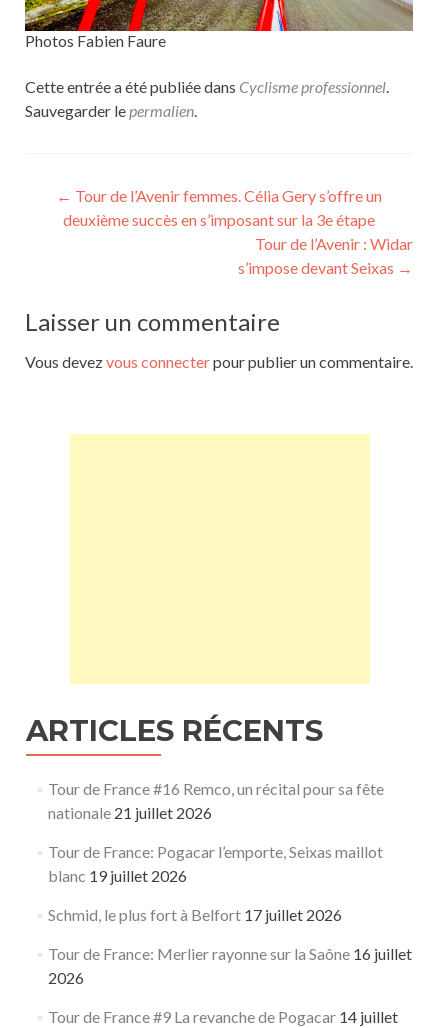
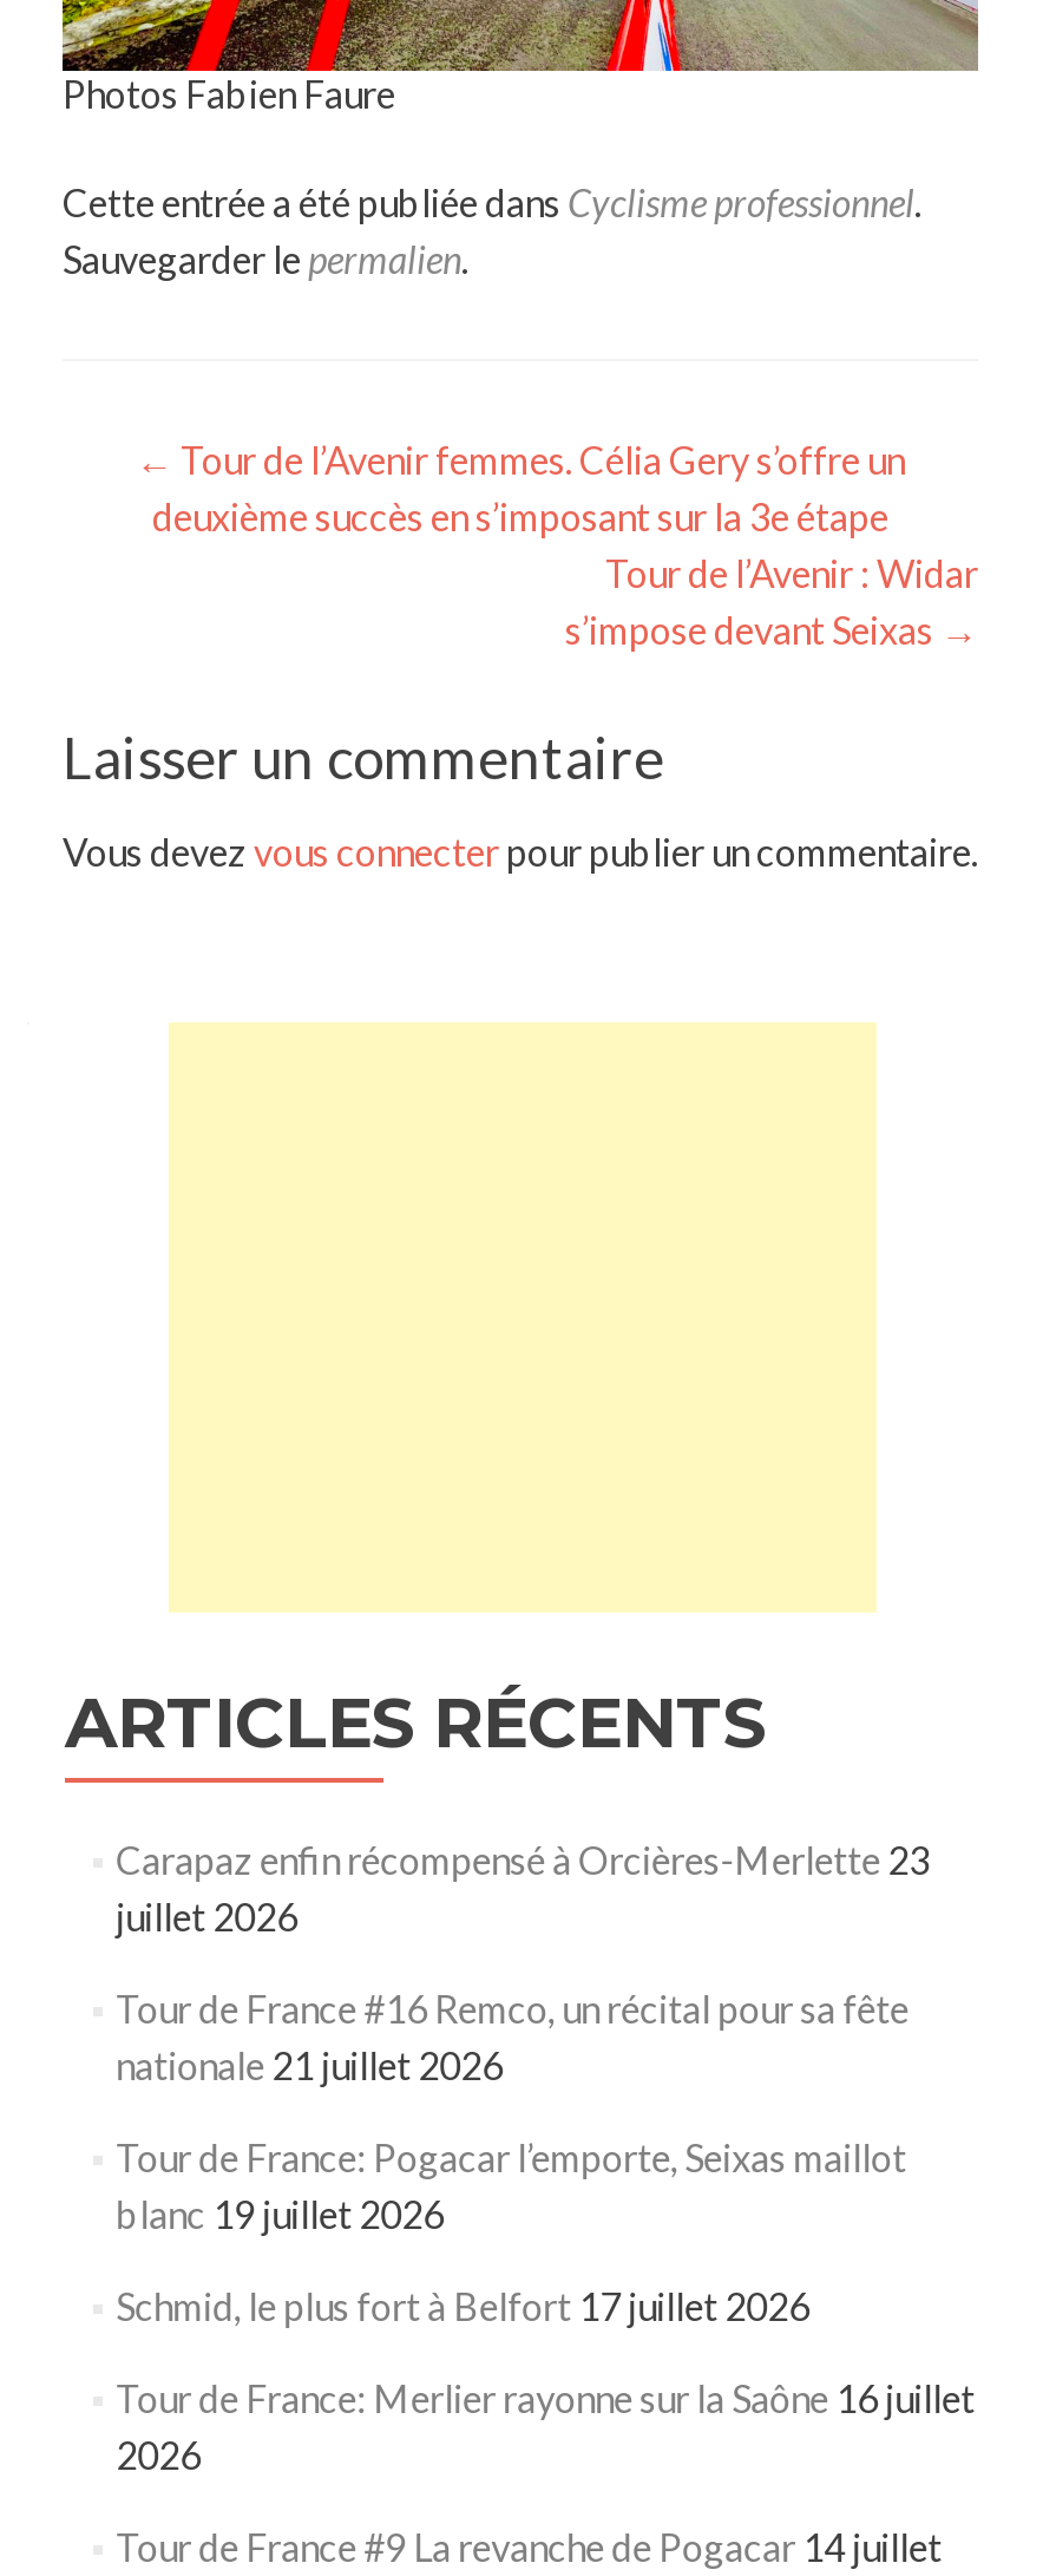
none -> [116,1839,930,1940] Carapaz enfin récompensé à Orcières-Merlette 23 | juillet 2026

